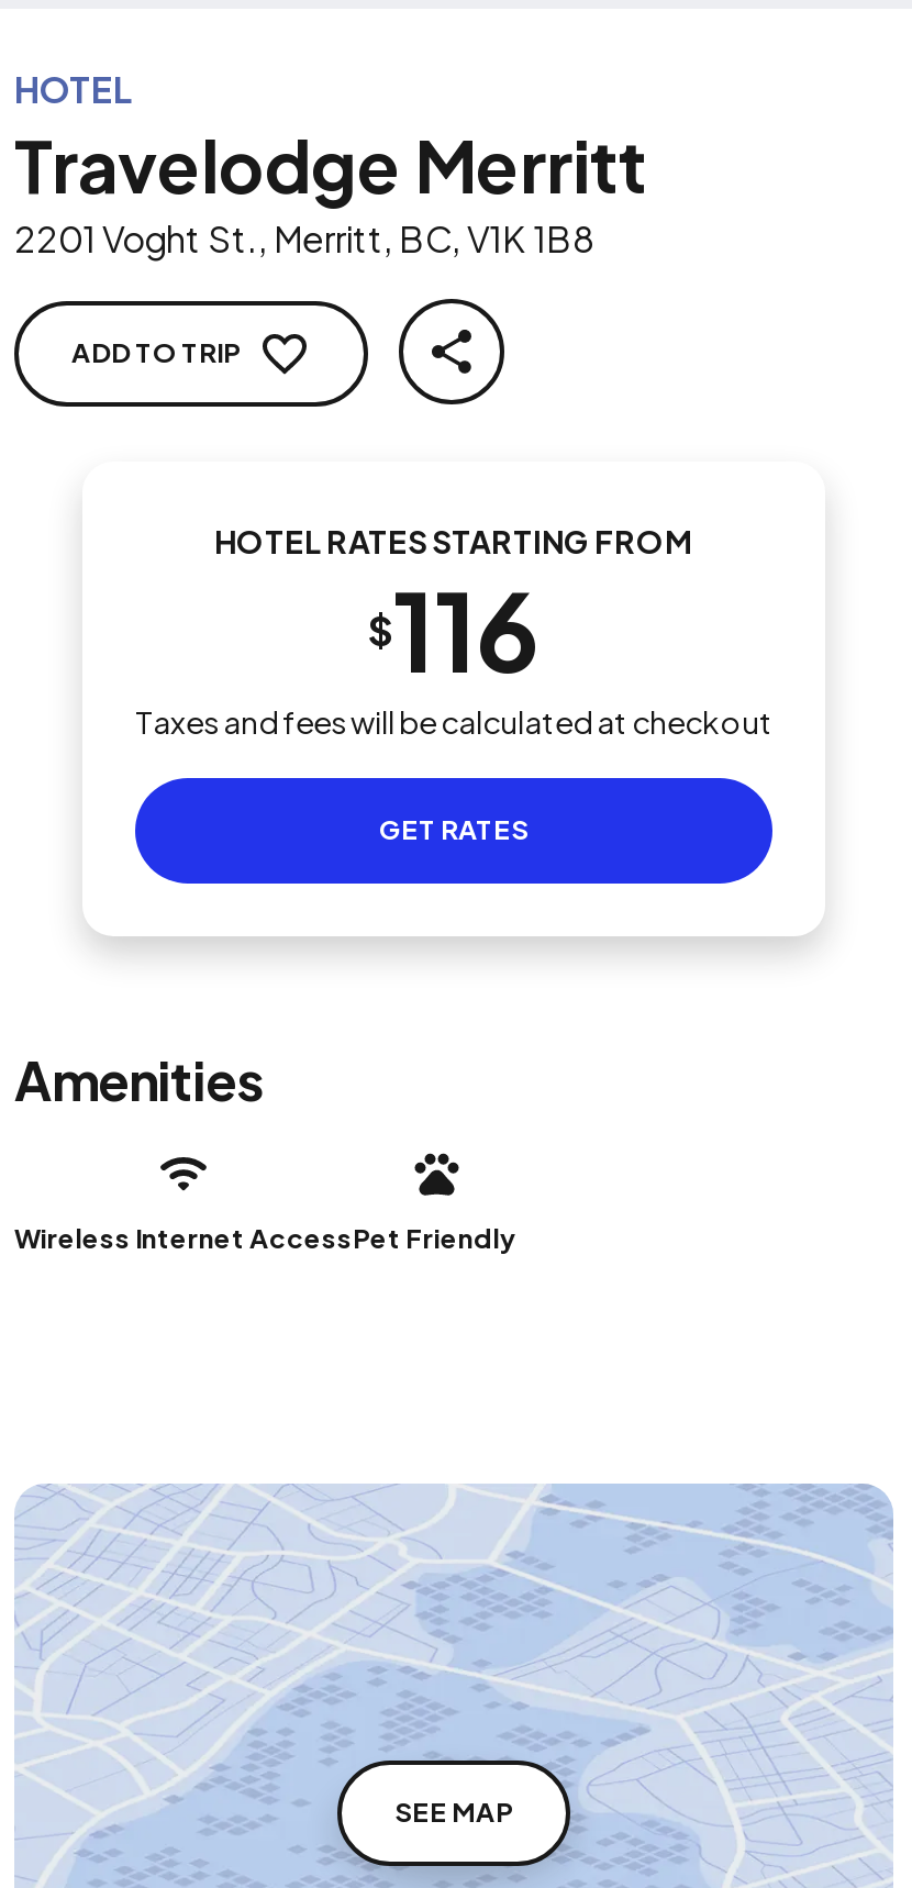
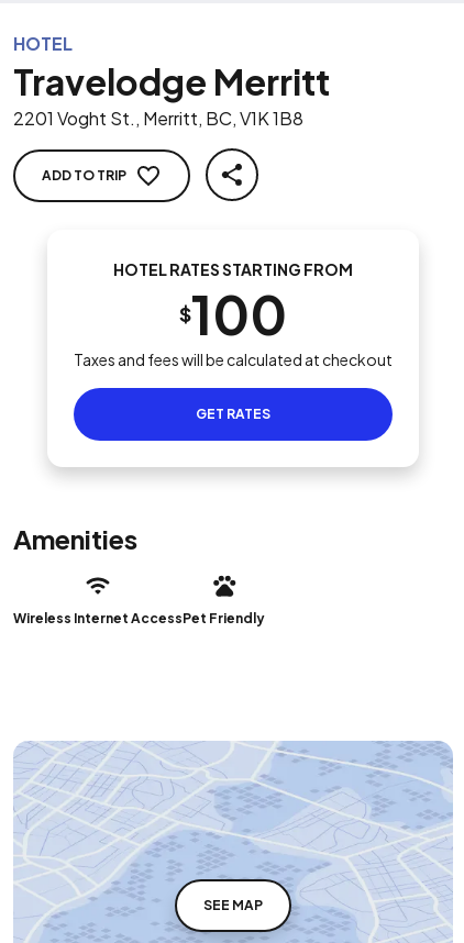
[368,563,540,697] $116 -> [179,280,287,347] $100

